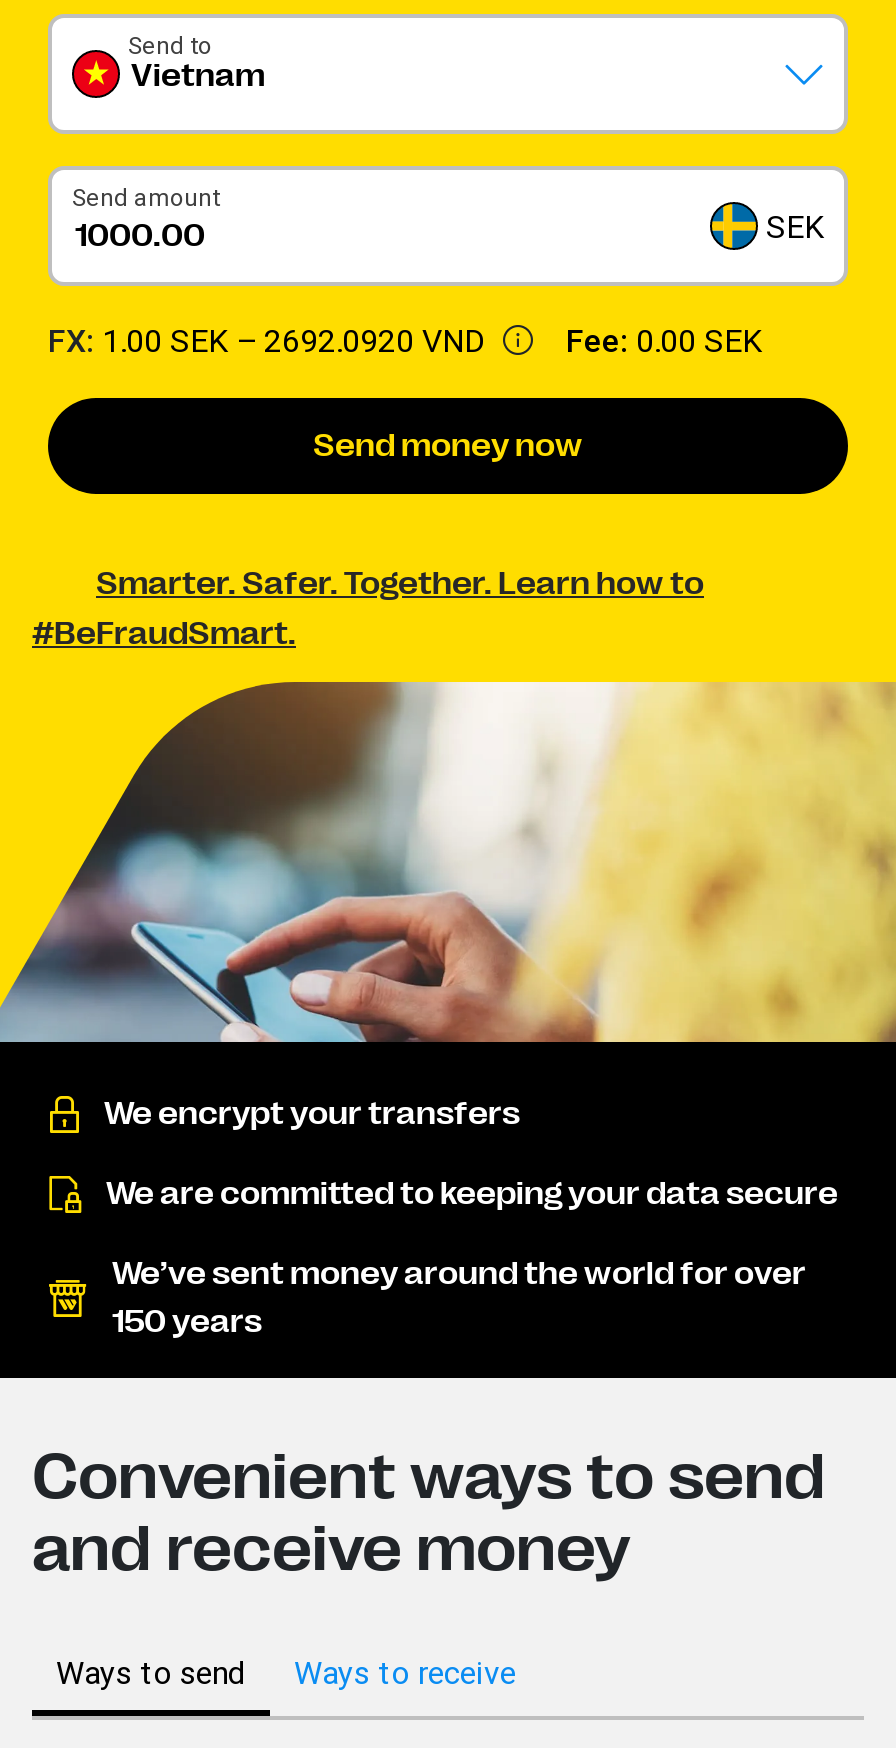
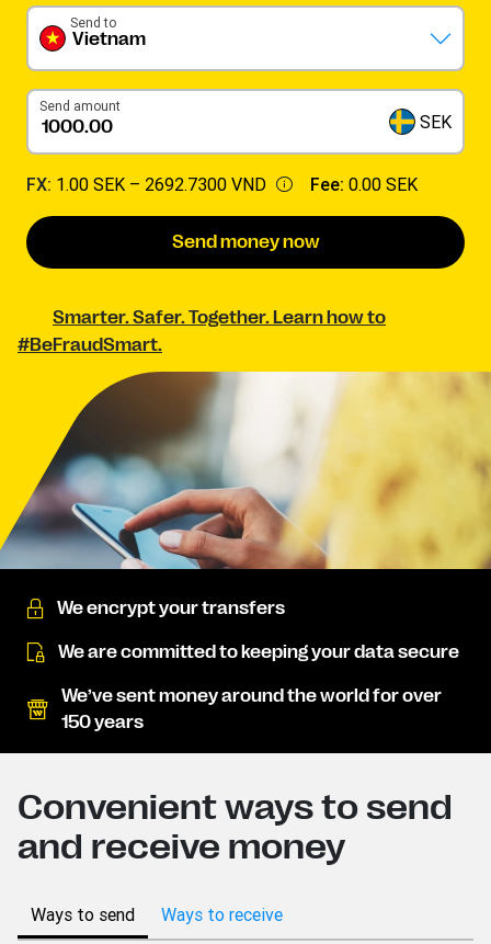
[48,320,762,360] FX: 1.00 SEK – 2692.0920 VND Fee: 0.00 SEK -> [26,173,418,195] FX: 1.00 SEK – 2692.7300 VND Fee: 0.00 SEK

